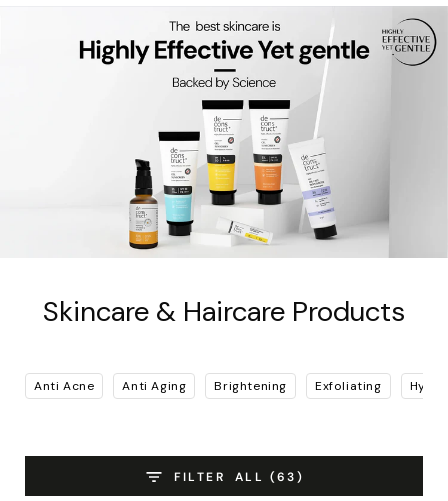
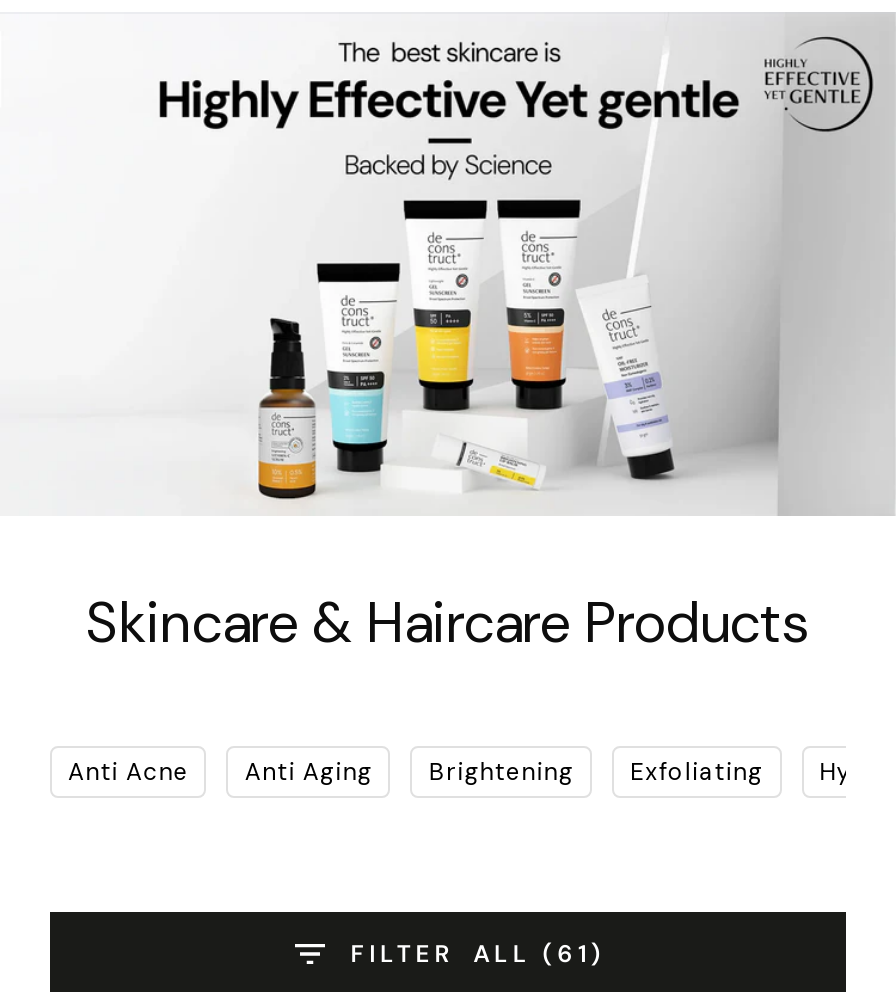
[174,469,304,485] FILTER ALL (63) -> [350,938,606,970] FILTER ALL (61)

